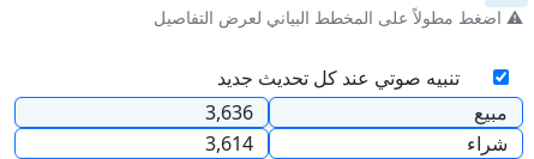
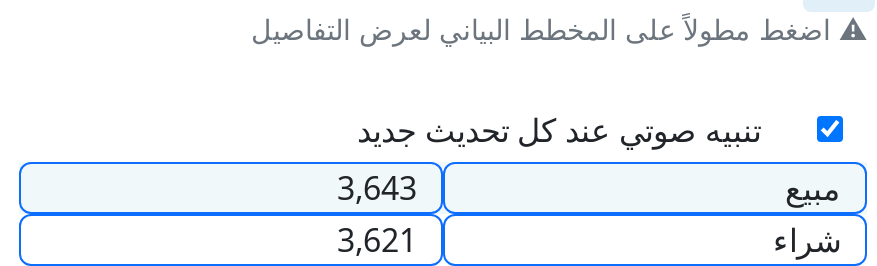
[205,99,253,126] 3,636 -> [337,166,417,210] 3,643
[205,130,253,157] 3,614 -> [337,218,417,262] 3,621

